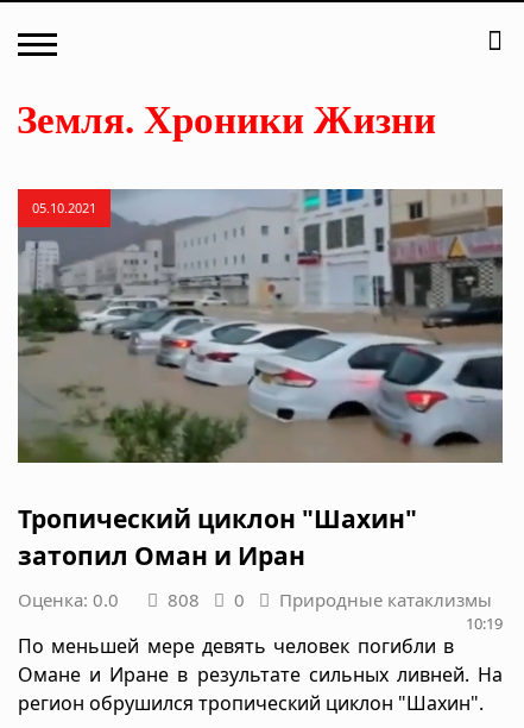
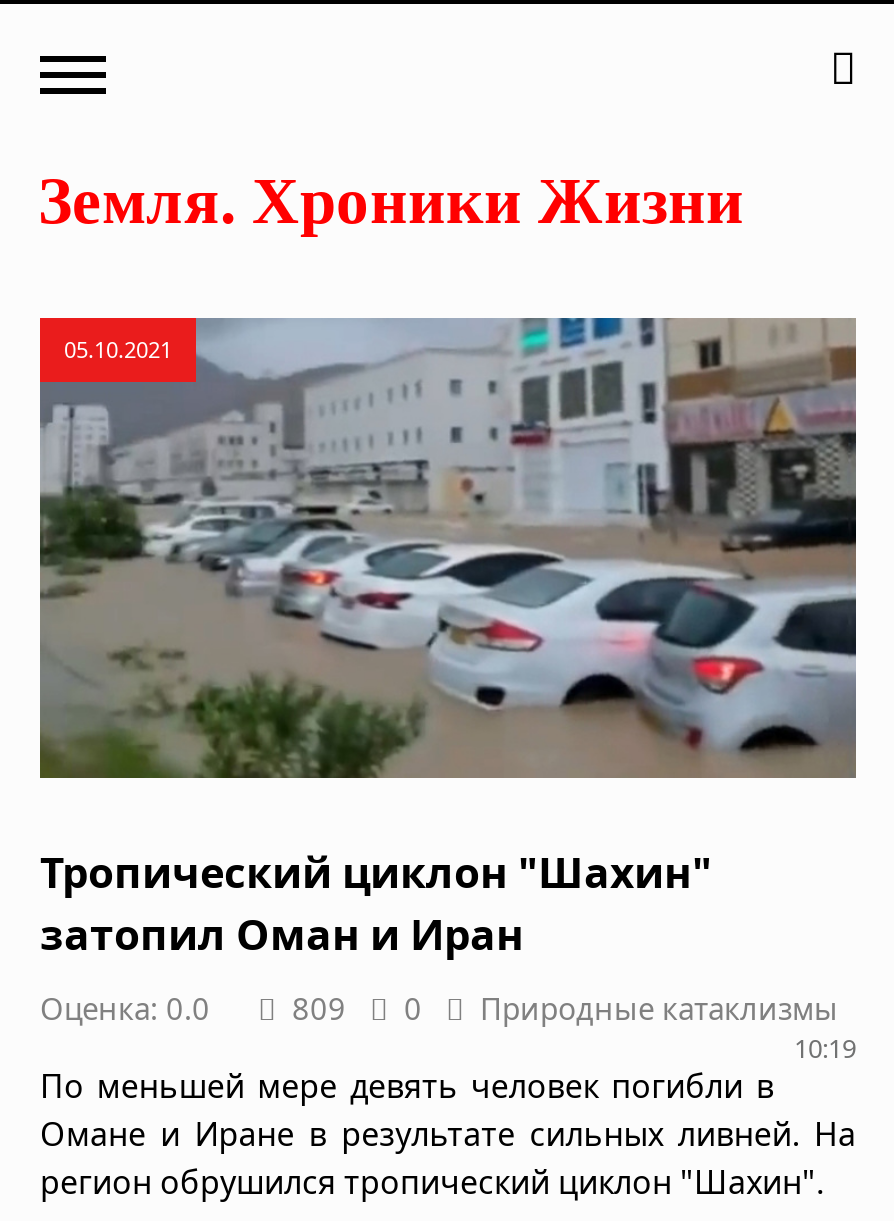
[18,587,492,611] Оценка: 0.0 808 0 Природные катаклизмы -> [40,987,838,1027] Оценка: 0.0 809 0 Природные катаклизмы

